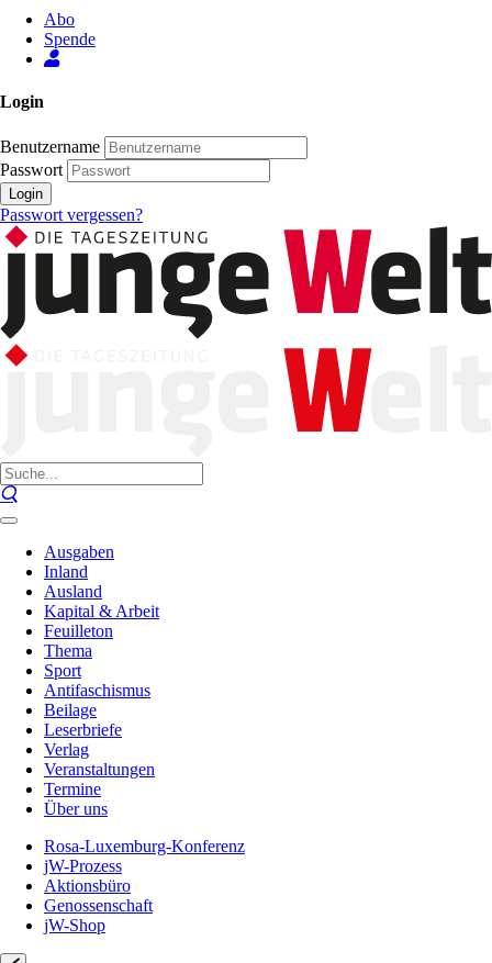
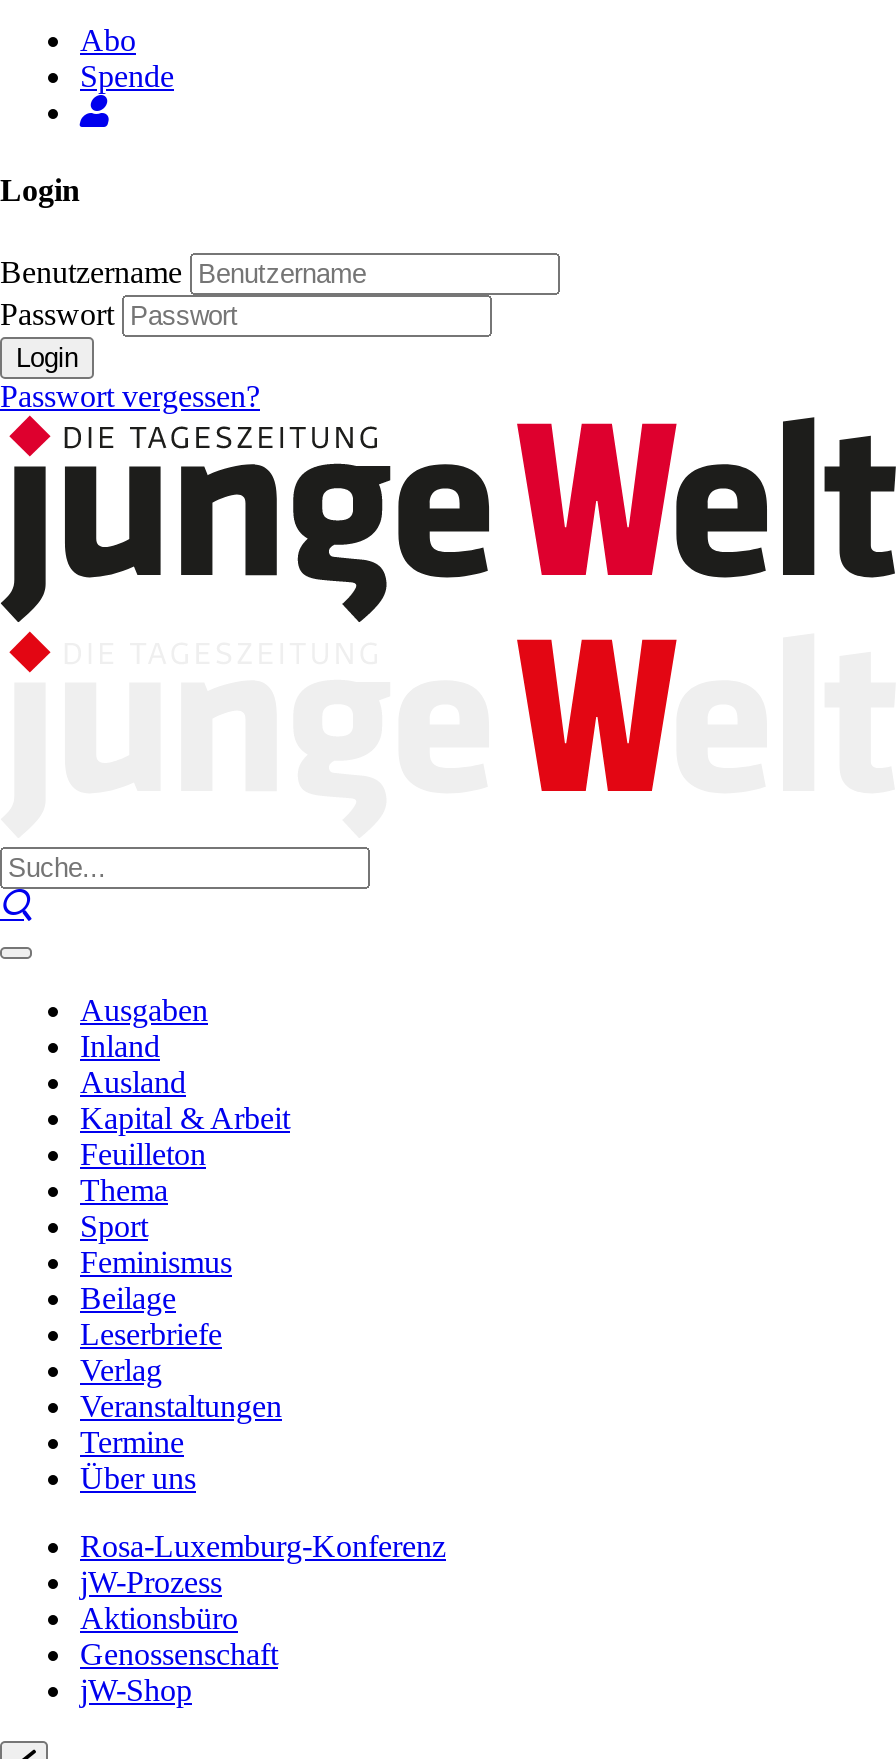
[44,681,150,699] Antifaschismus -> [80,1245,232,1279] Feminismus

